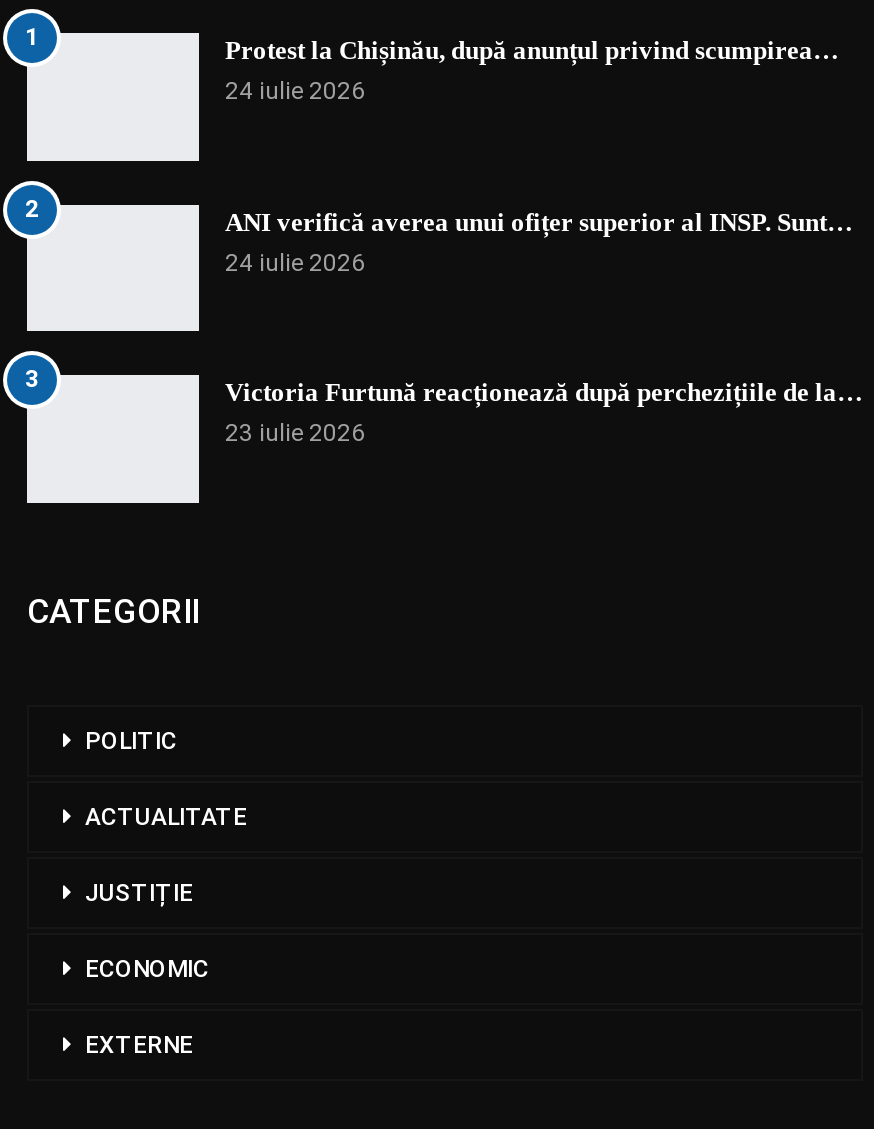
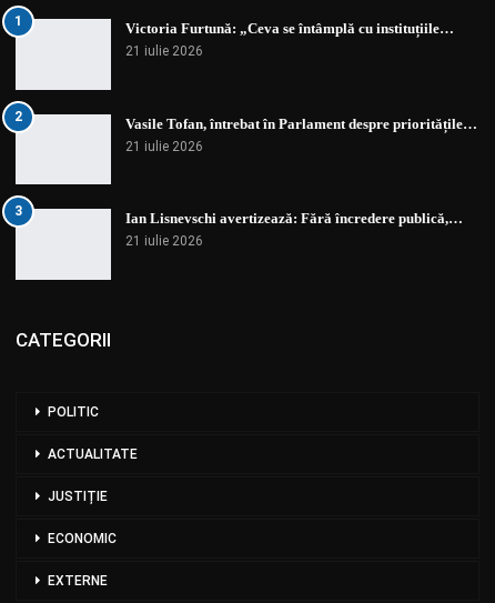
[225,35,839,105] Protest la Chișinău, după anunțul privind scumpirea… | 24 iulie 2026 -> [125,20,454,59] Victoria Furtună: „Ceva se întâmplă cu instituțiile… | 21 iulie 2026
[225,207,853,277] ANI verifică averea unui ofițer superior al INSP. Sunt… | 24 iulie 2026 -> [125,115,477,154] Vasile Tofan, întrebat în Parlament despre prioritățile… | 21 iulie 2026
[225,378,863,448] Victoria Furtună reacționează după perchezițiile de la… | 23 iulie 2026 -> [125,210,463,249] Ian Lisnevschi avertizează: Fără încredere publică,… | 21 iulie 2026

